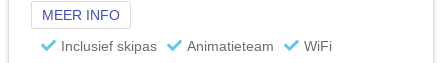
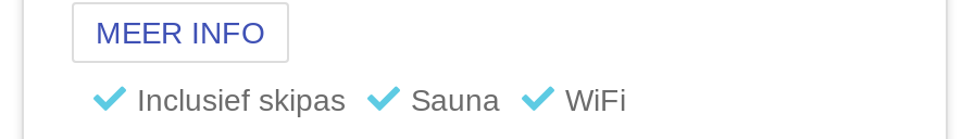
[187,38,274,54] Animatieteam -> [411,84,500,118] Sauna

